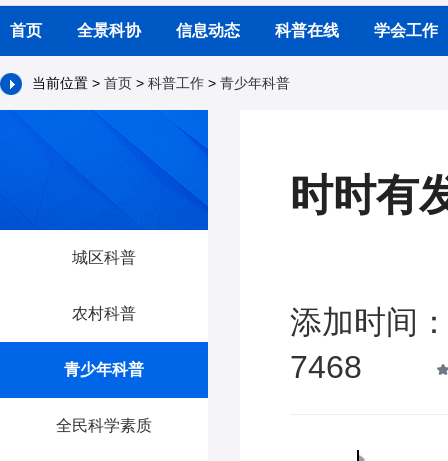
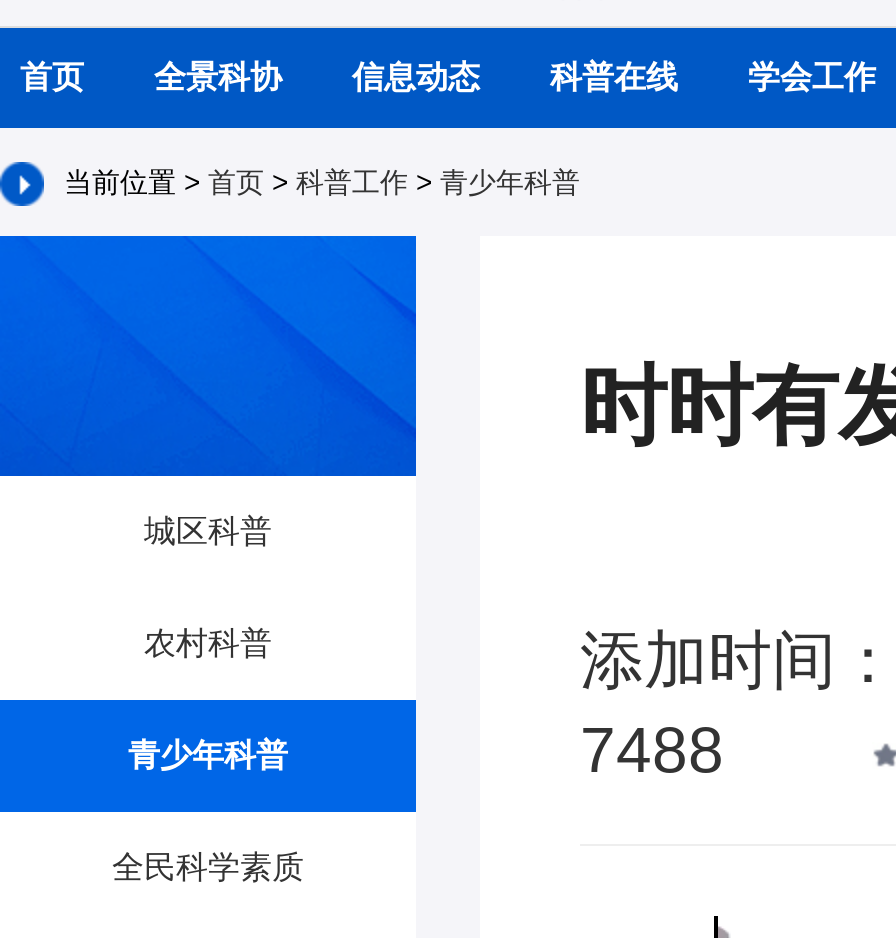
[290,349,362,385] 7468 -> [580,714,724,786] 7488

